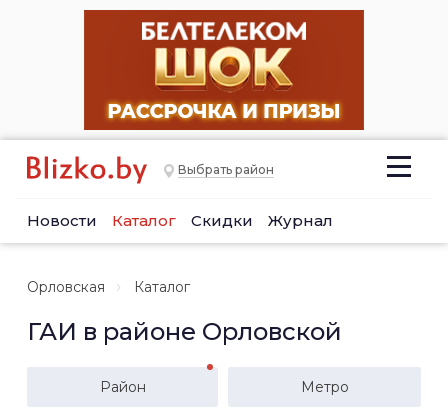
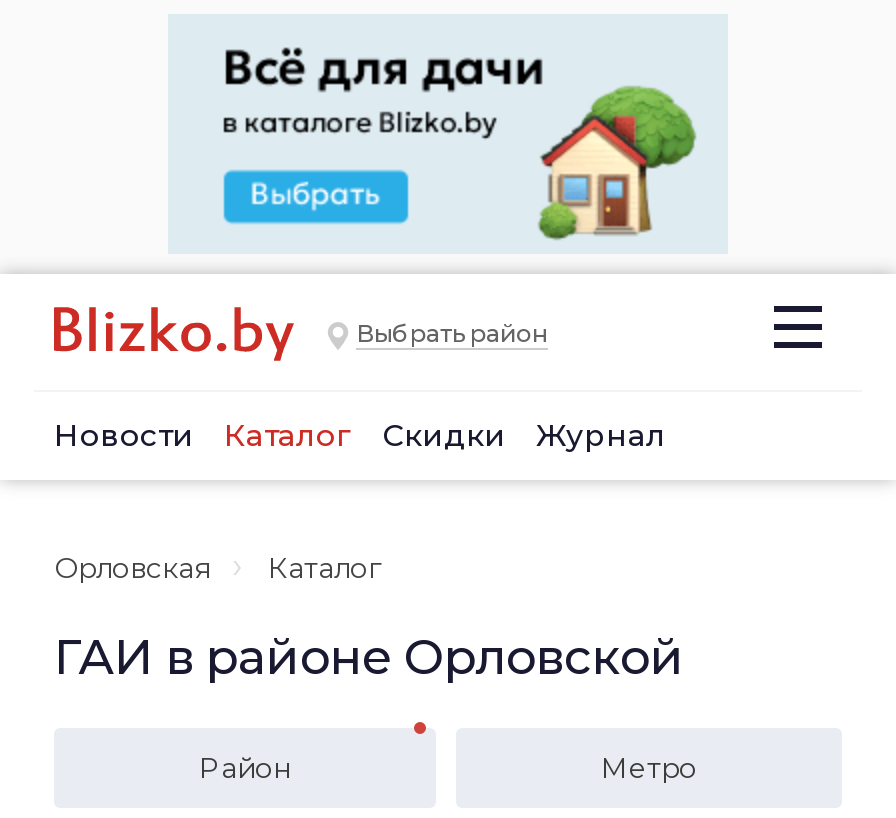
[83,9,365,131] [image] -> [168,14,728,254] [image]

